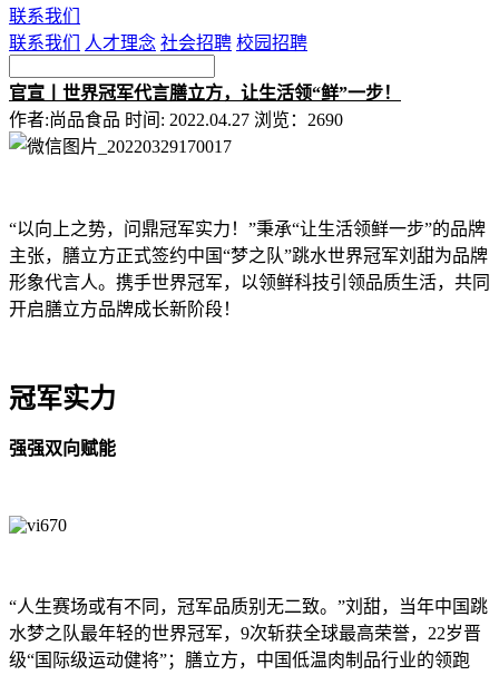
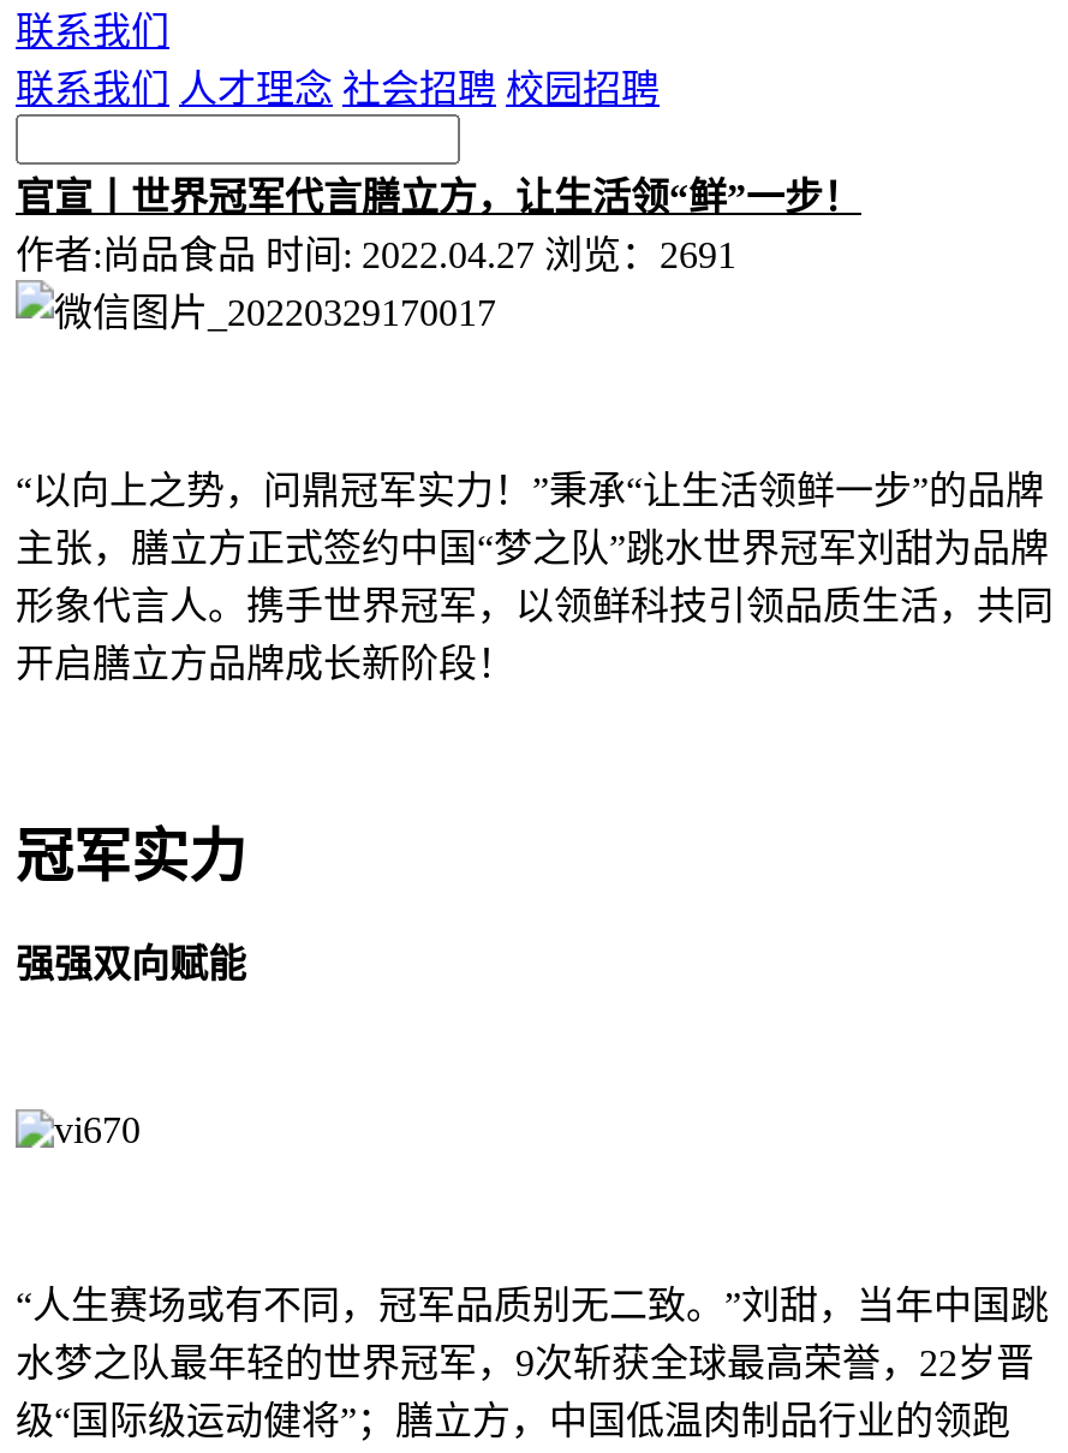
[9,110,343,129] 作者:尚品食品 时间: 2022.04.27 浏览：2690 -> [16,234,736,275] 作者:尚品食品 时间: 2022.04.27 浏览：2691

